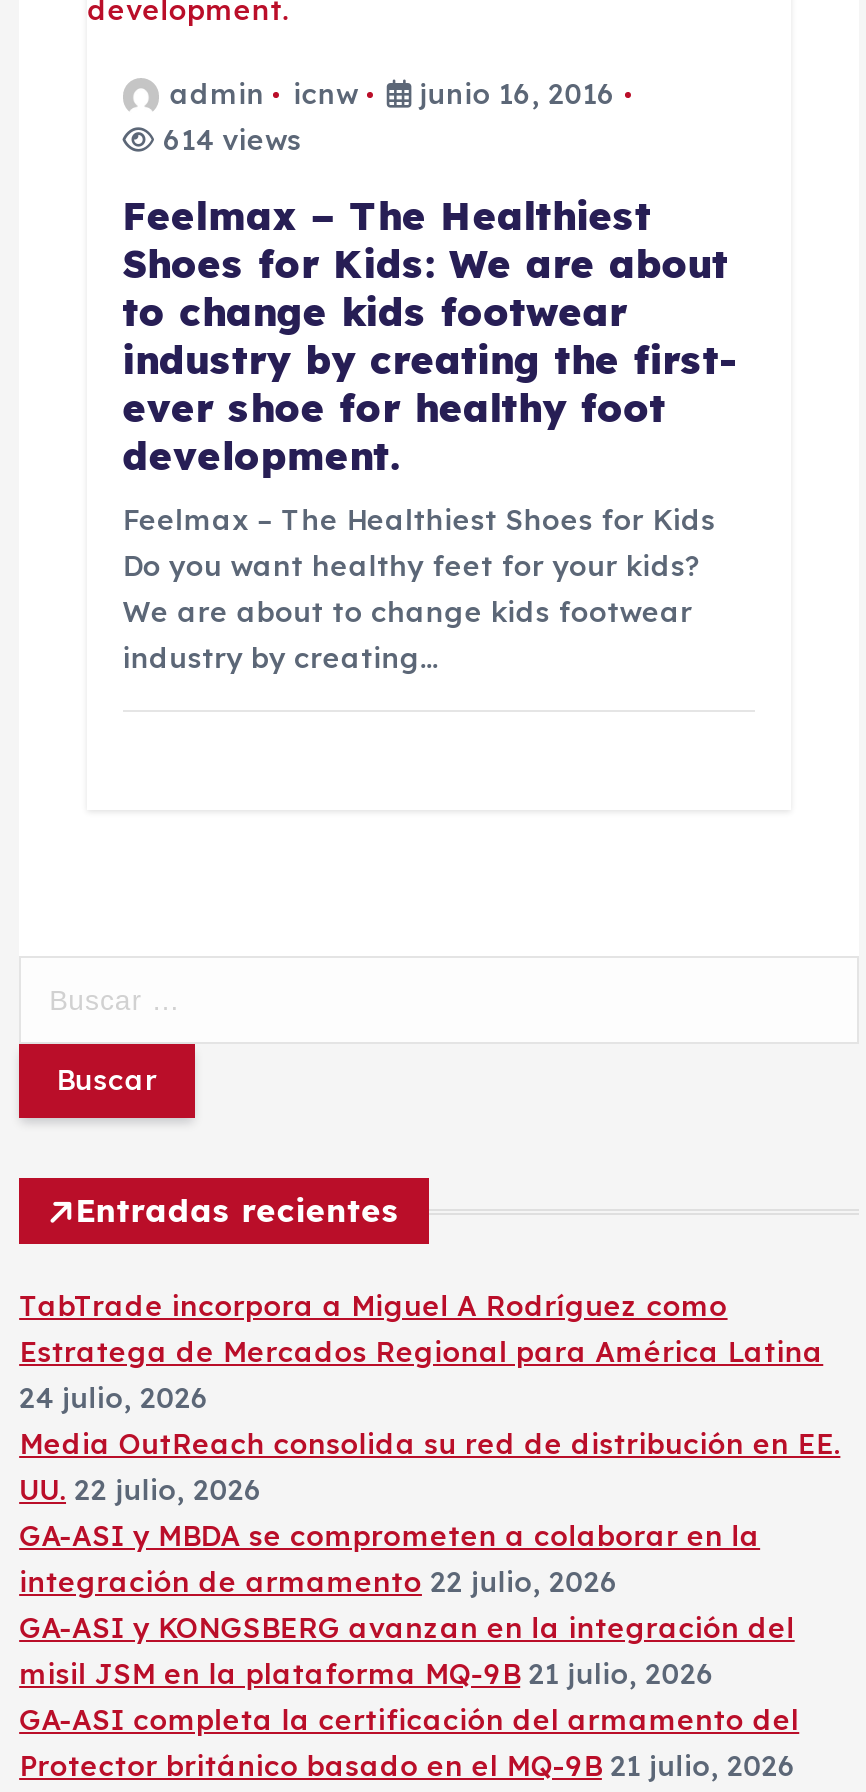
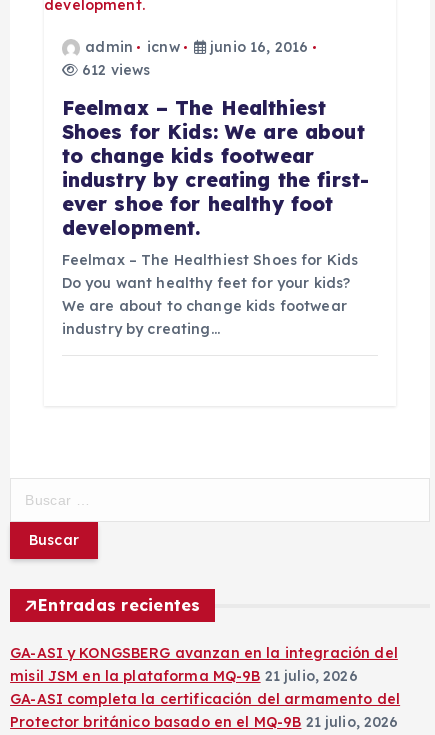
[155,122,302,158] 614 views -> [78,61,150,79] 612 views
[19,1289,840,1601] TabTrade incorpora a Miguel A Rodríguez como | Estratega de Mercados Regional para América Latina | 24 julio, 2026 | Media OutReach consolida su red de distribución en EE. | UU. 22 julio, 2026 | GA-ASI y MBDA se comprometen a colaborar en la | integración de armamento 22 julio, 2026 -> none

